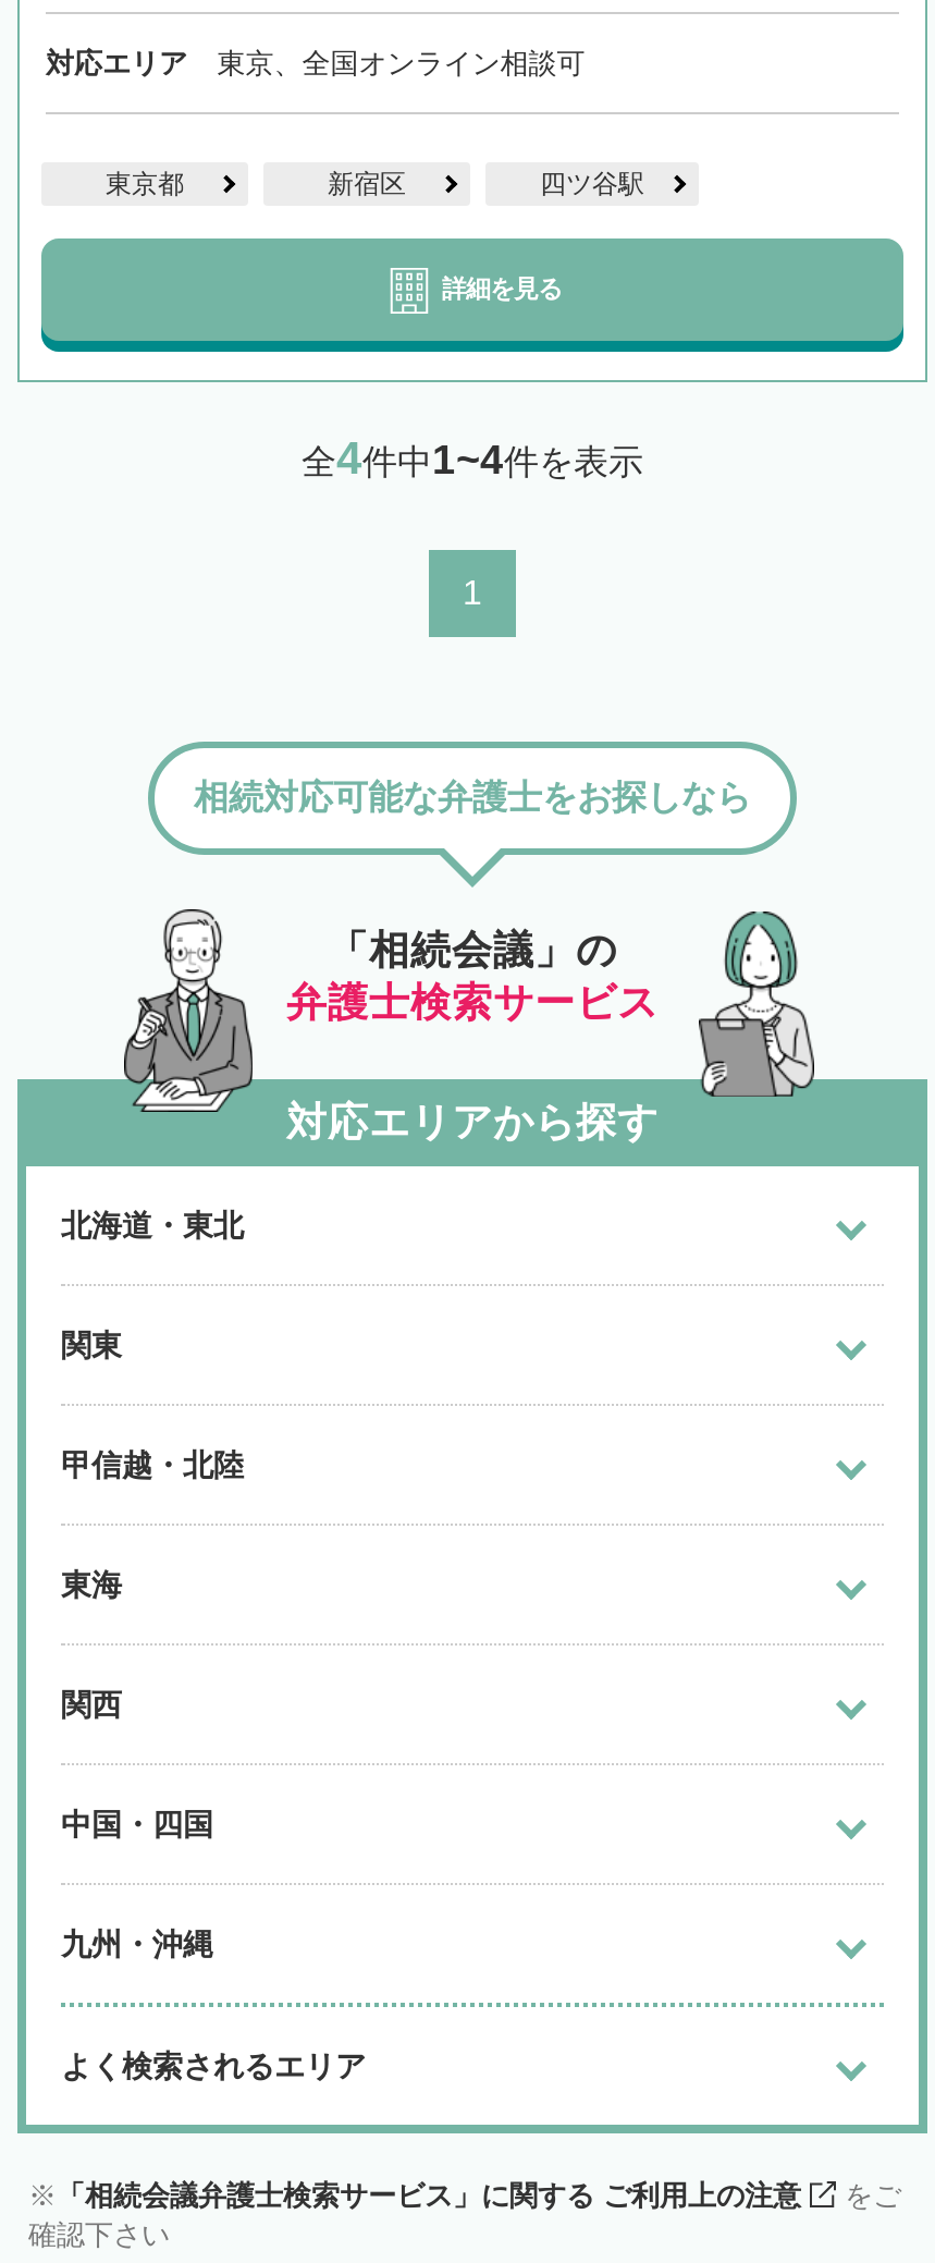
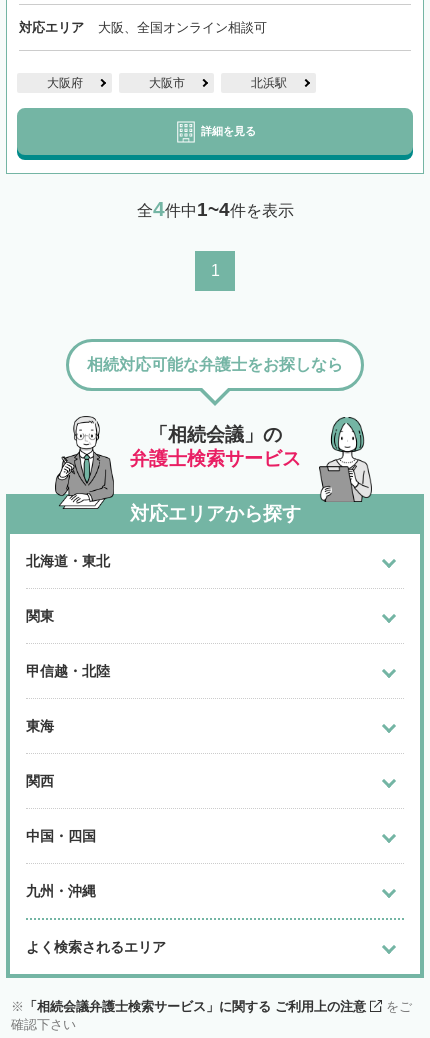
[217,47,585,80] 東京、全国オンライン相談可 -> [98,20,267,35] 大阪、全国オンライン相談可
[106,169,644,200] 東京都 | 新宿区 | 四ツ谷駅 -> [46,76,286,90] 大阪府 | 大阪市 | 北浜駅

